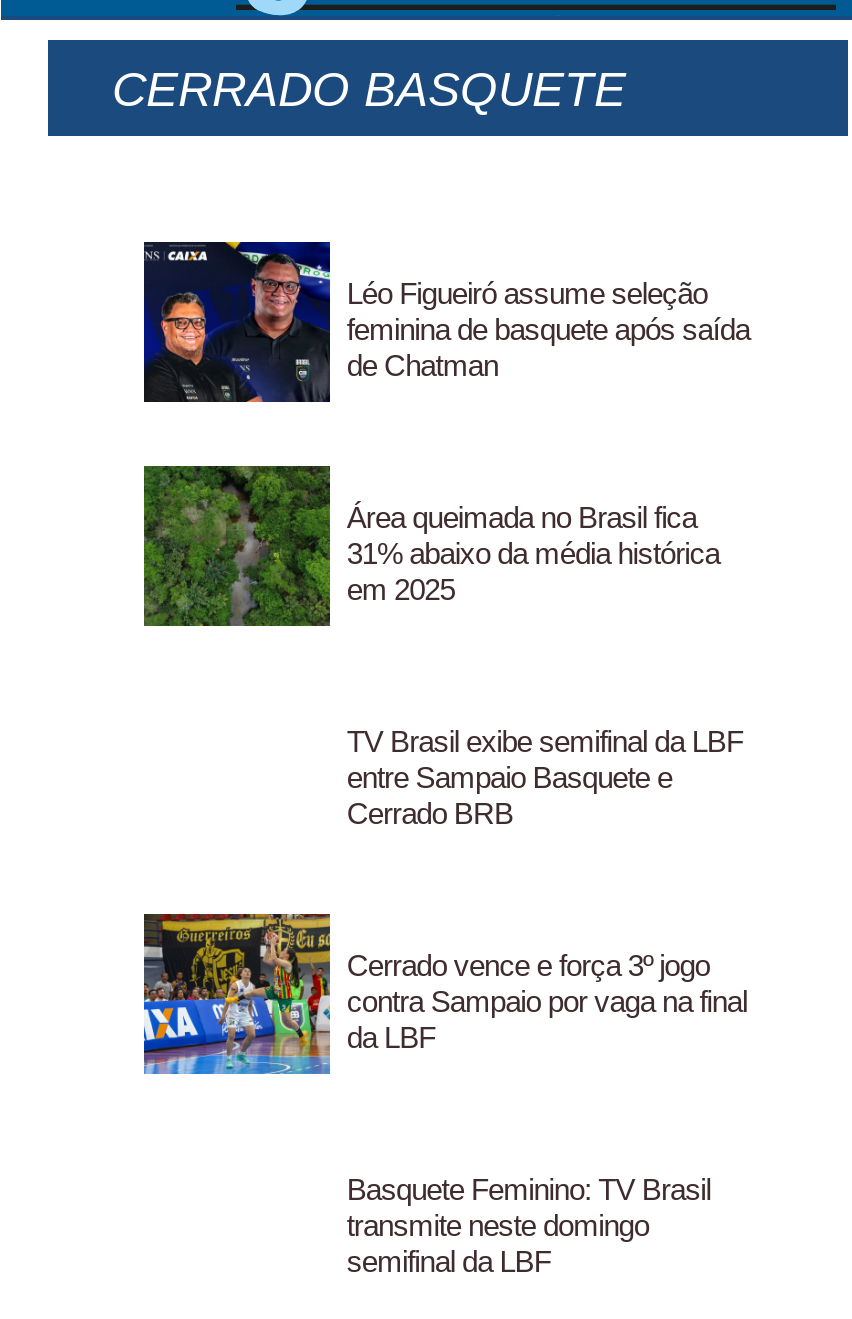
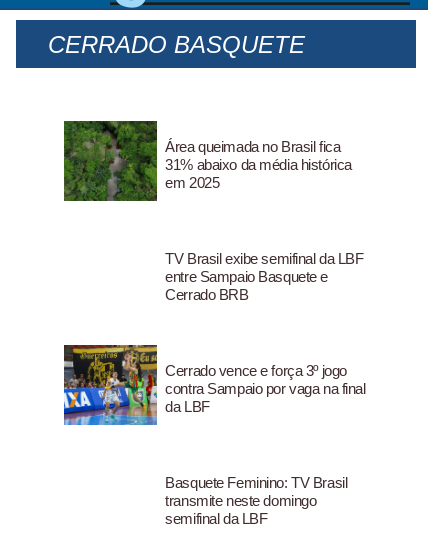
[142,240,750,404] [image] | Léo Figueiró assume seleção | feminina de basquete após saída | de Chatman -> none

